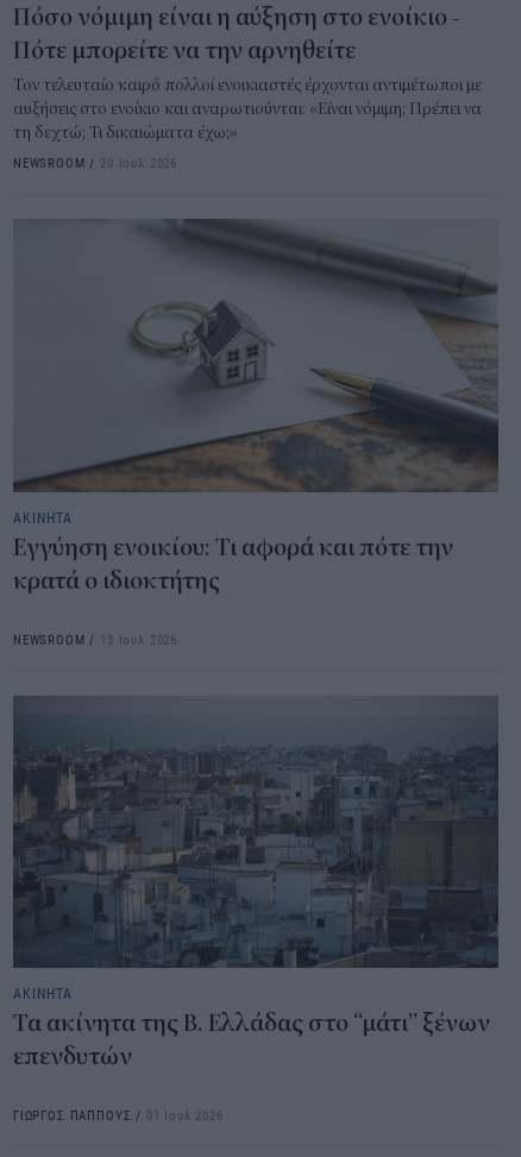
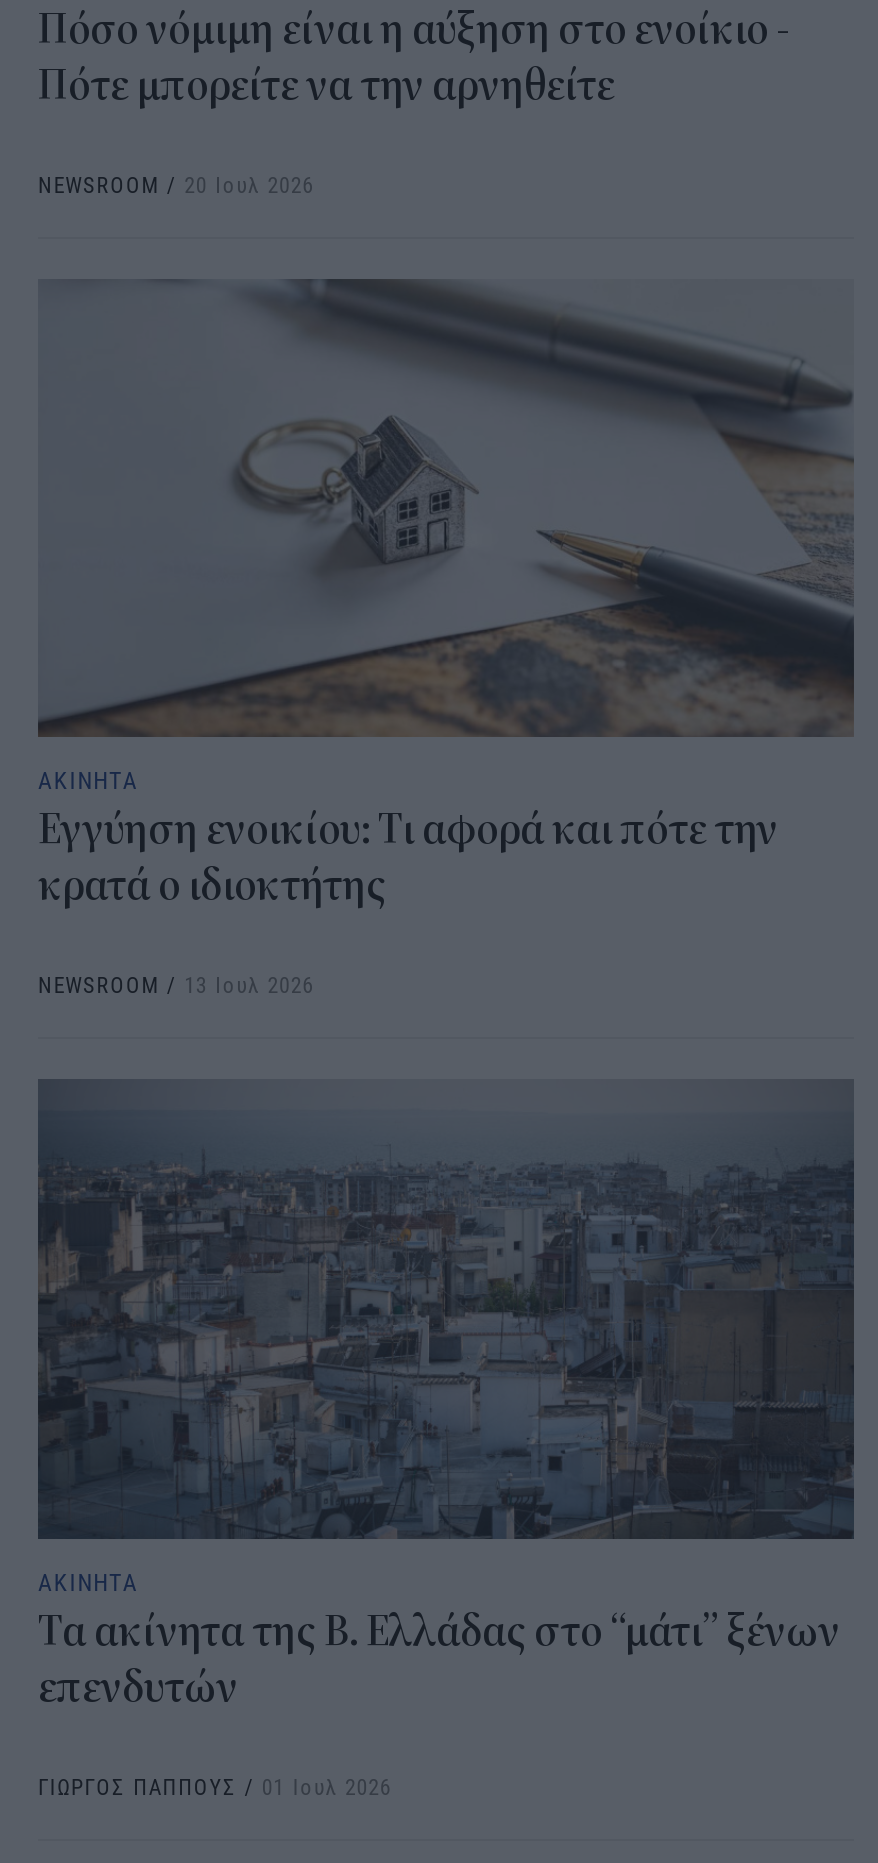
[13,76,482,143] Τον τελευταίο καιρό πολλοί ενοικιαστές έρχονται αντιμέτωποι με | αυξήσεις στο ενοίκιο και αναρωτιούνται: «Είναι νόμιμη; Πρέπει να | τη δεχτώ; Τι δικαιώματα έχω;» -> none

